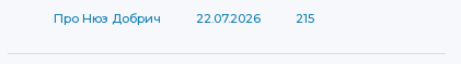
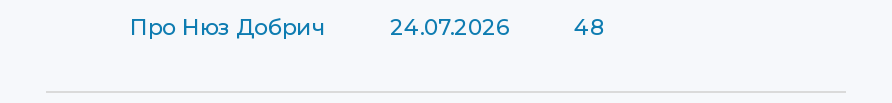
[196,11,314,26] 22.07.2026 | 215 -> [390,13,604,41] 24.07.2026 | 48

